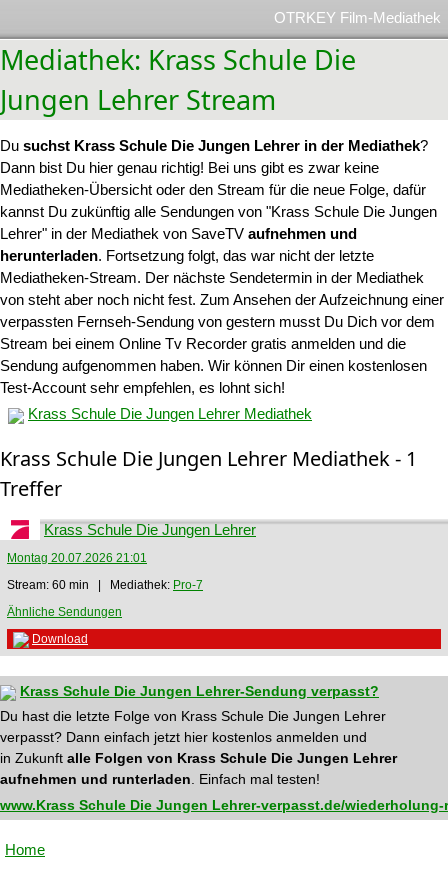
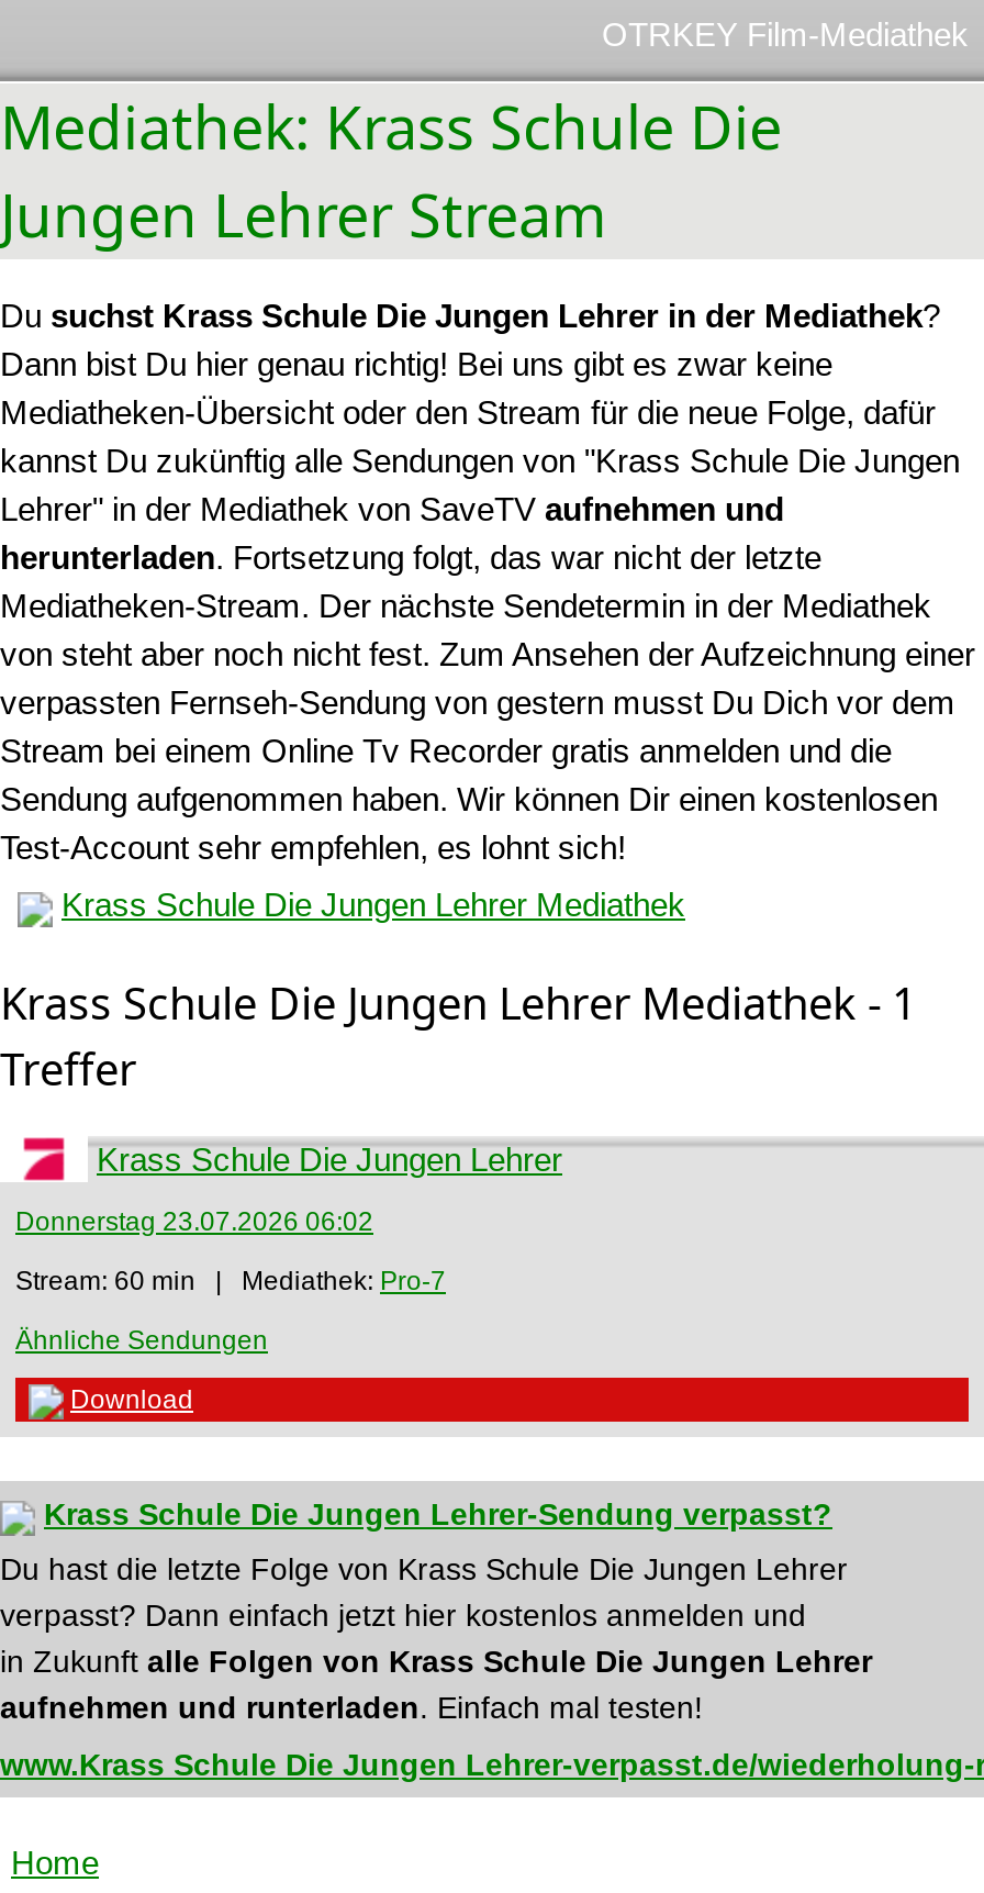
[7,551,147,565] Montag 20.07.2026 21:01 -> [15,1206,373,1237] Donnerstag 23.07.2026 06:02

